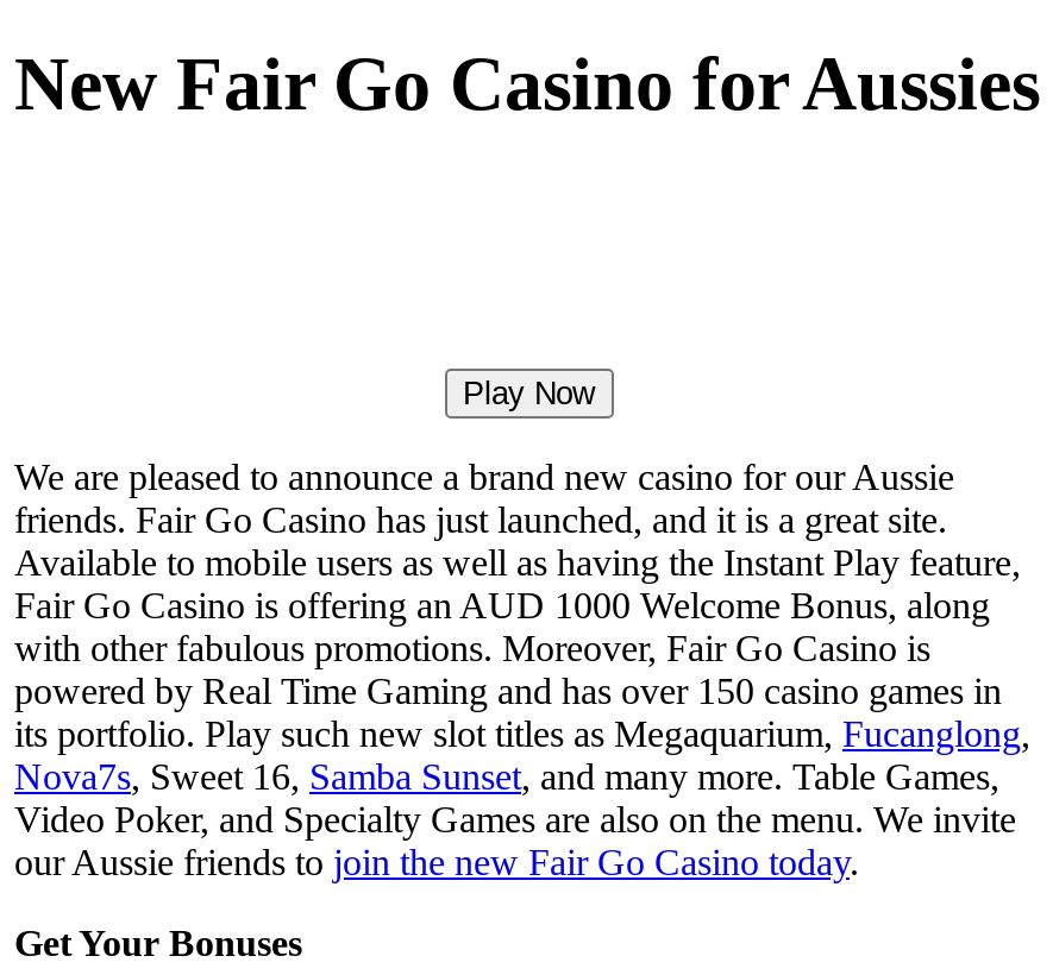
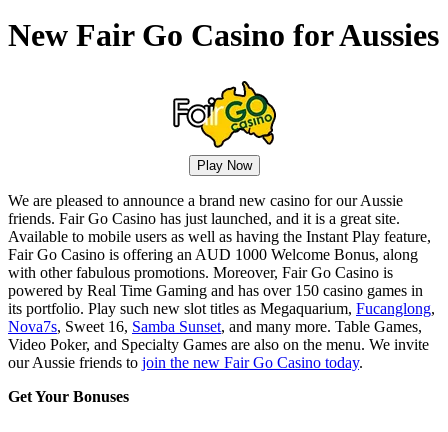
none -> [172,80,277,149] [image]

